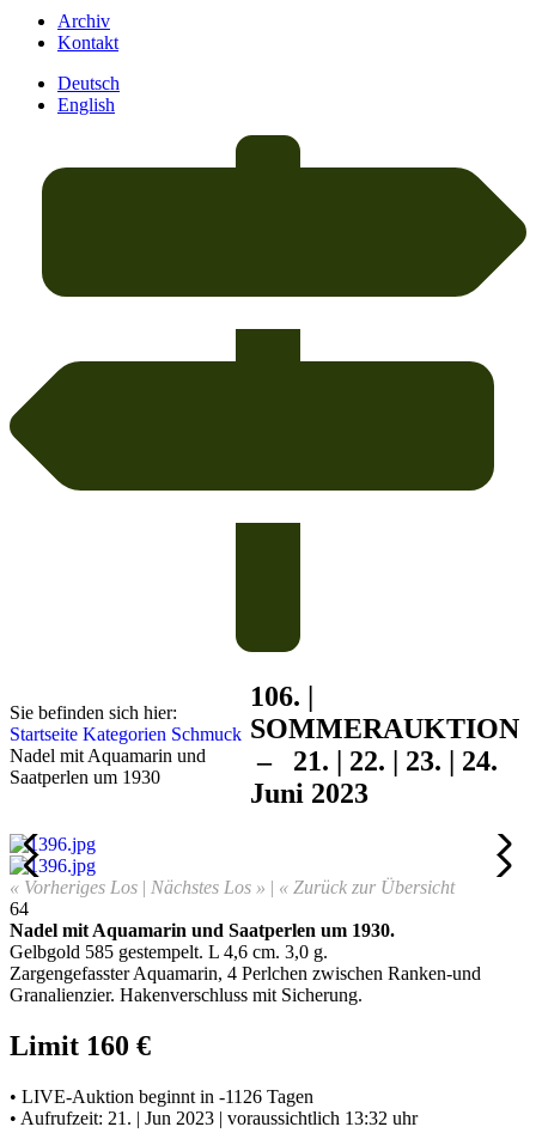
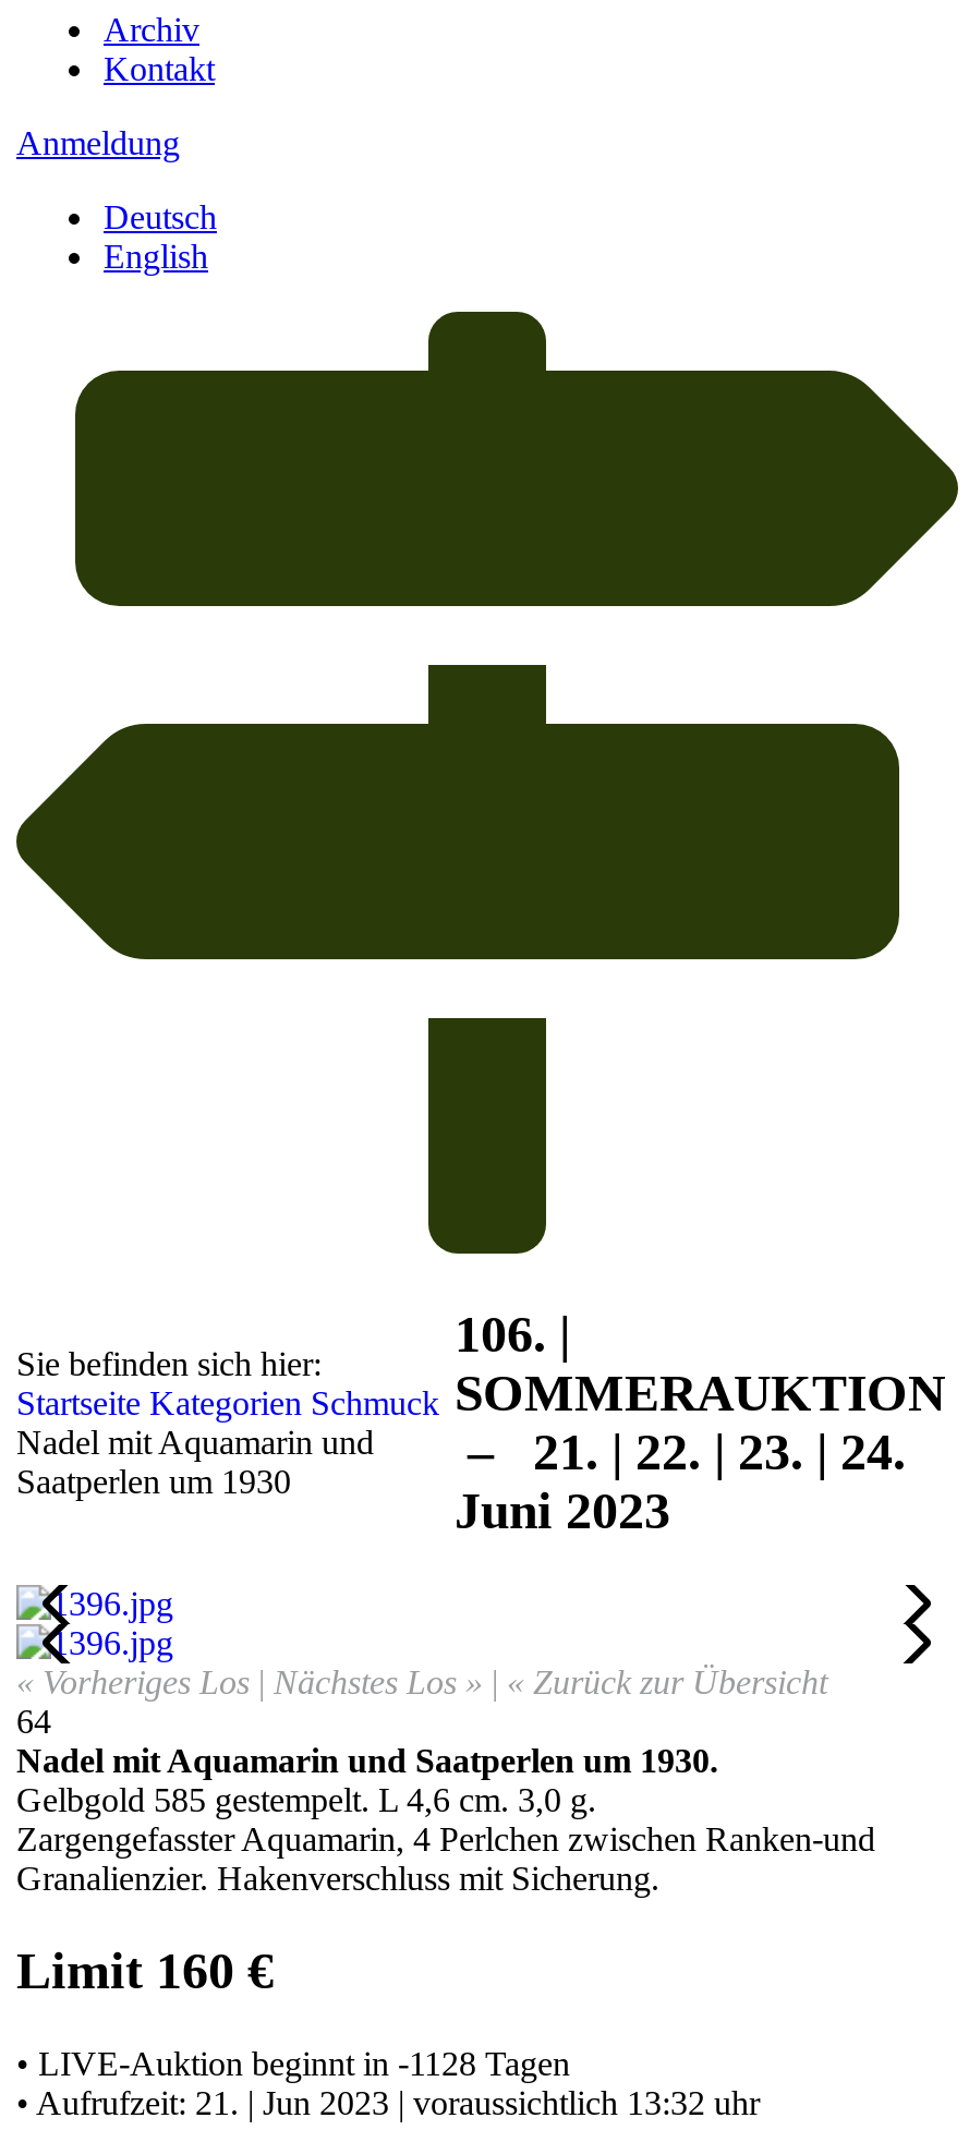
none -> [16,124,180,161] Anmeldung
[10,1086,313,1106] • LIVE-Auktion beginnt in -1126 Tagen -> [16,2044,570,2081] • LIVE-Auktion beginnt in -1128 Tagen

